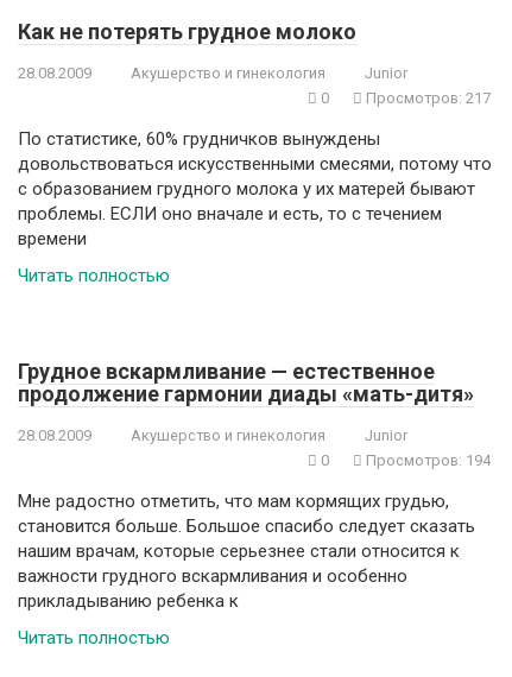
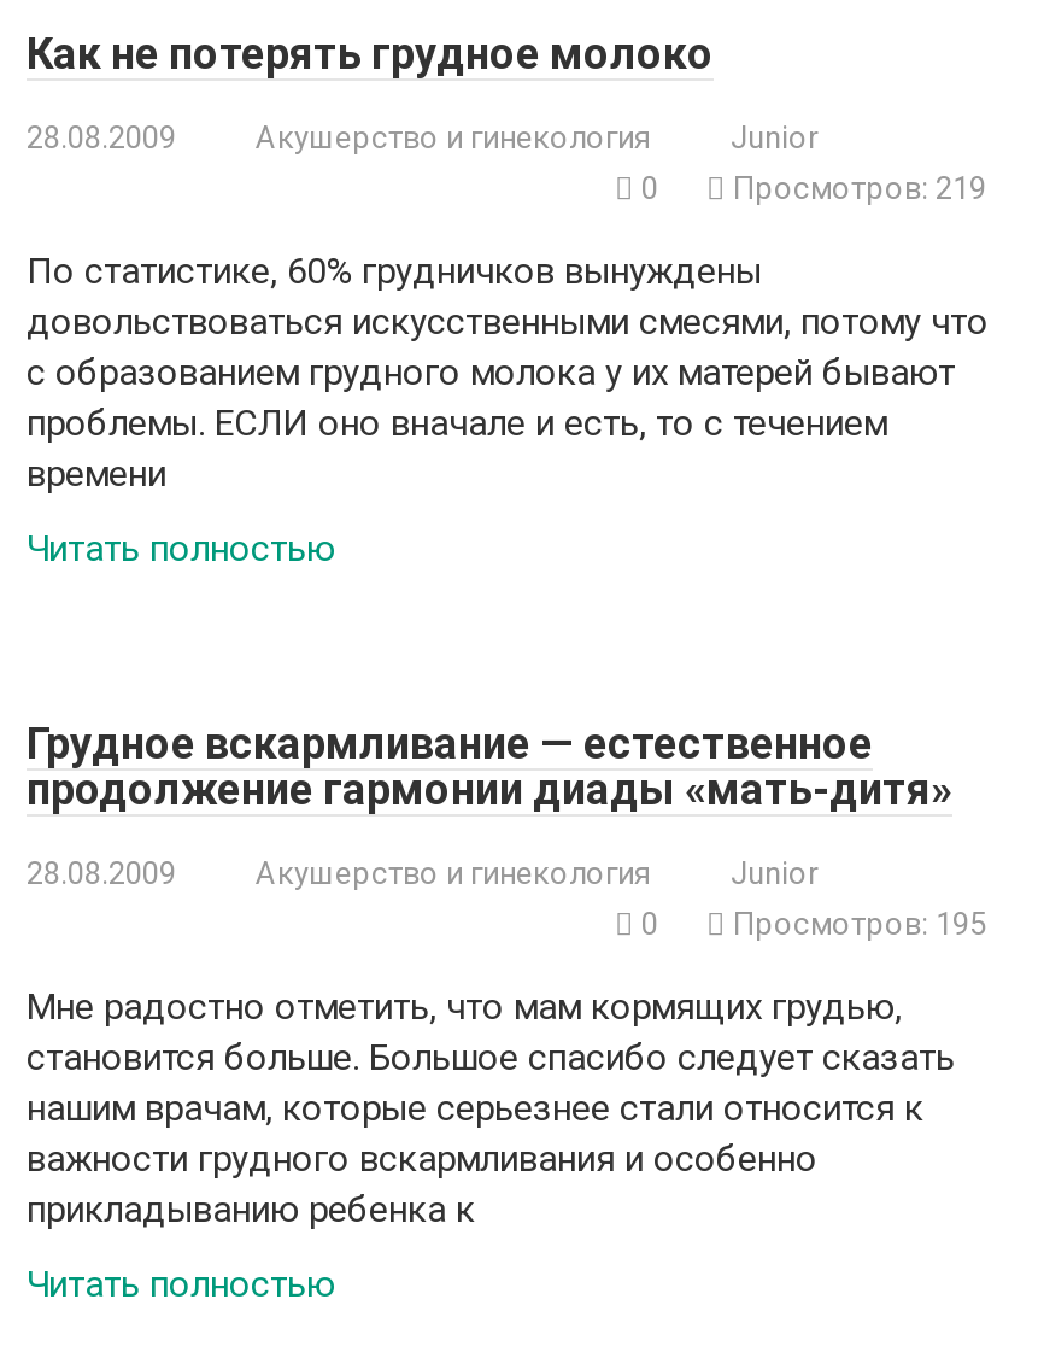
[317,89,491,107] 0 Просмотров: 217 -> [634,170,986,206] 0 Просмотров: 219
[317,451,491,469] 0 Просмотров: 194 -> [634,906,986,942] 0 Просмотров: 195

